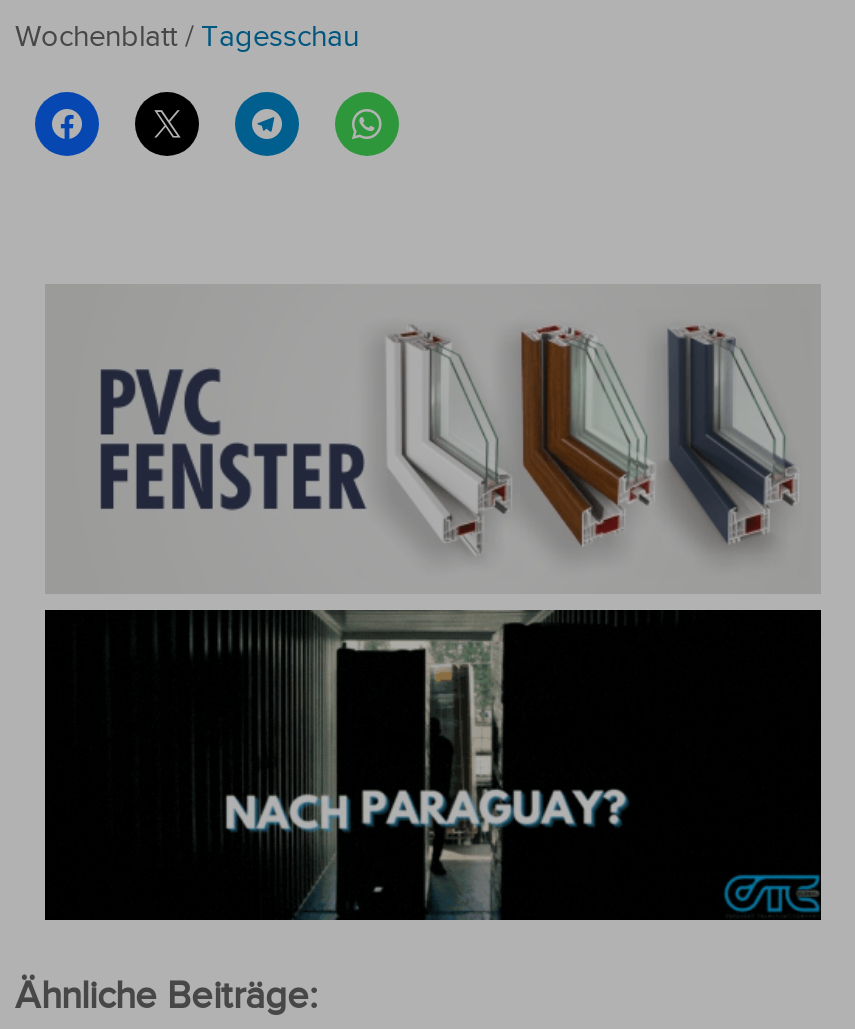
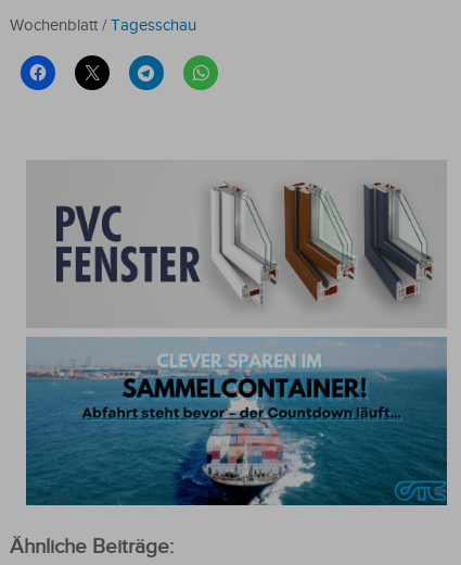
[43,608,823,922] [image] -> [25,337,448,506] [image]

